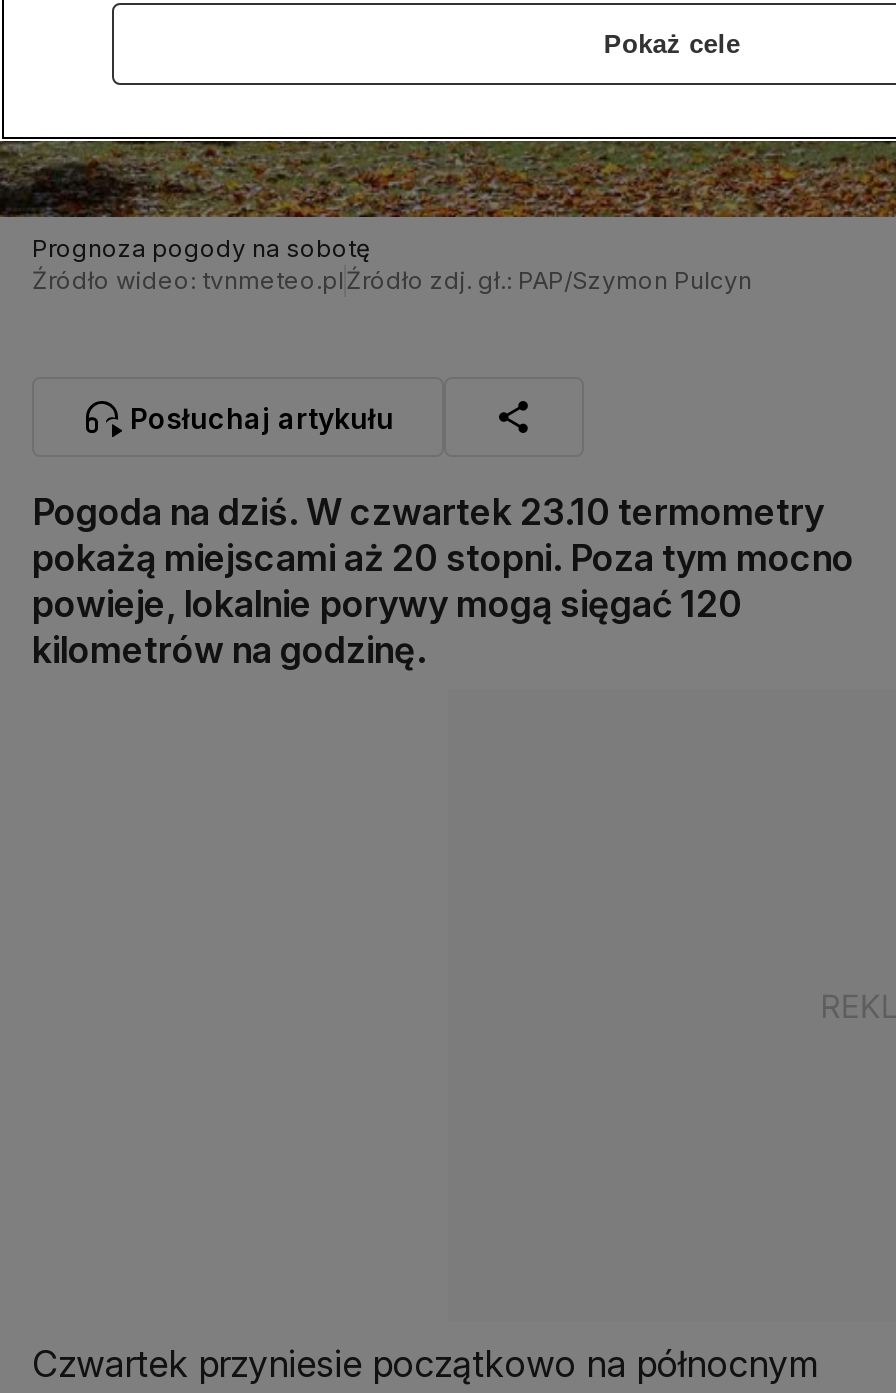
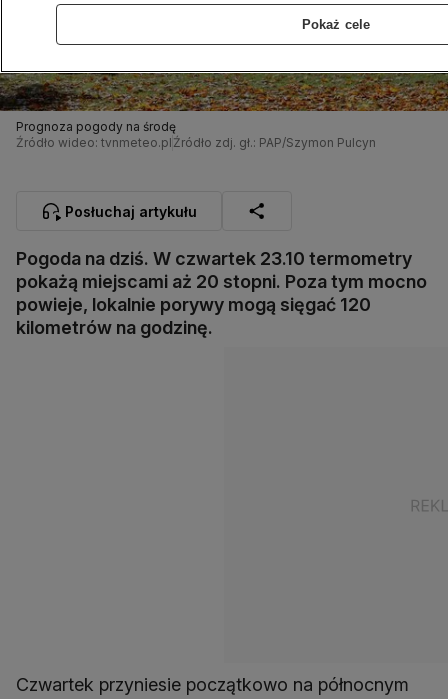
[32,233,370,263] Prognoza pogody na sobotę -> [16,119,176,134] Prognoza pogody na środę

